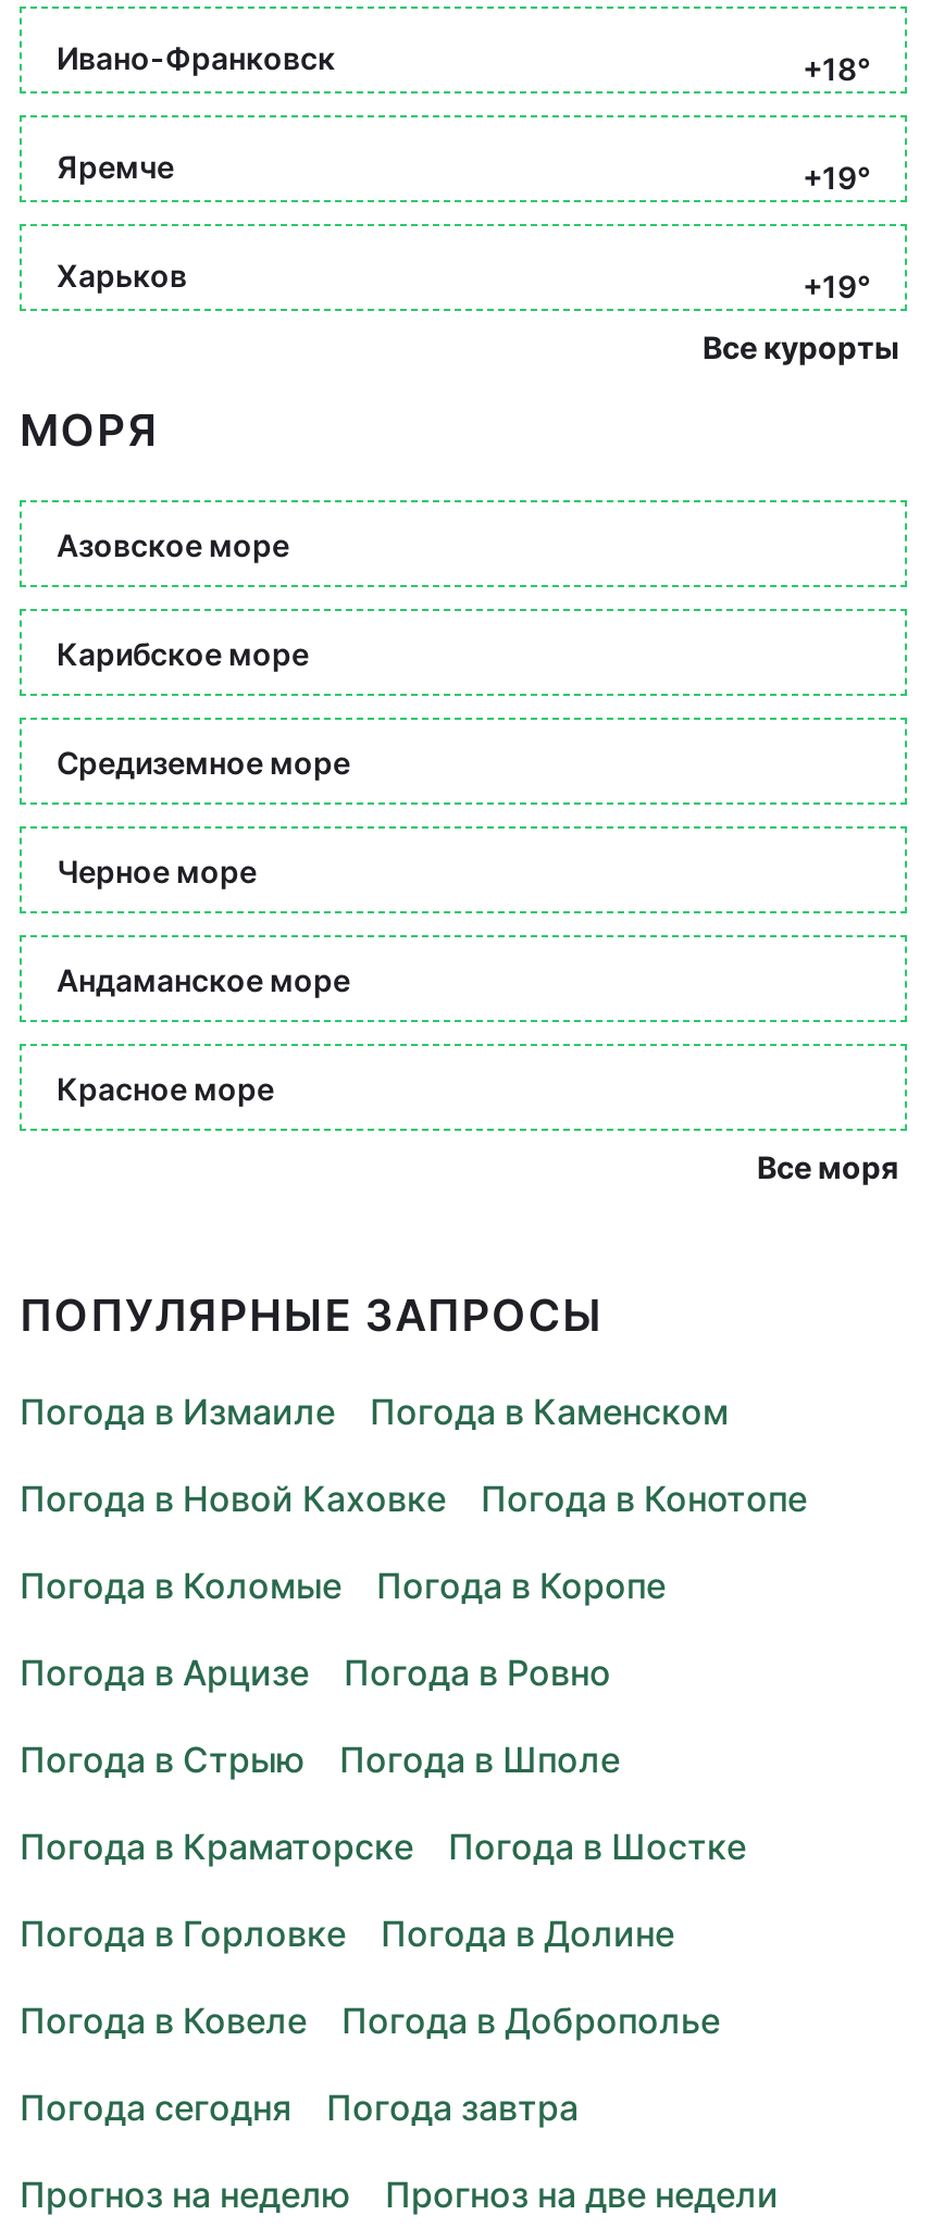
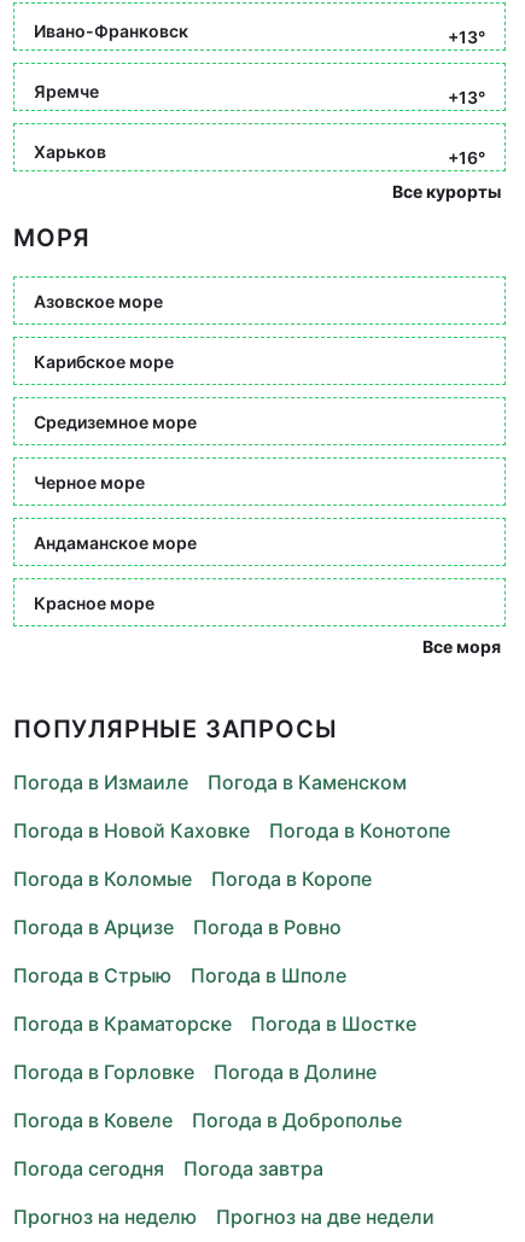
[803,50,870,87] +18° -> [448,27,485,47] +13°
[803,159,870,196] +19° -> [448,87,485,107] +13°
[803,267,870,304] +19° -> [448,147,485,168] +16°

